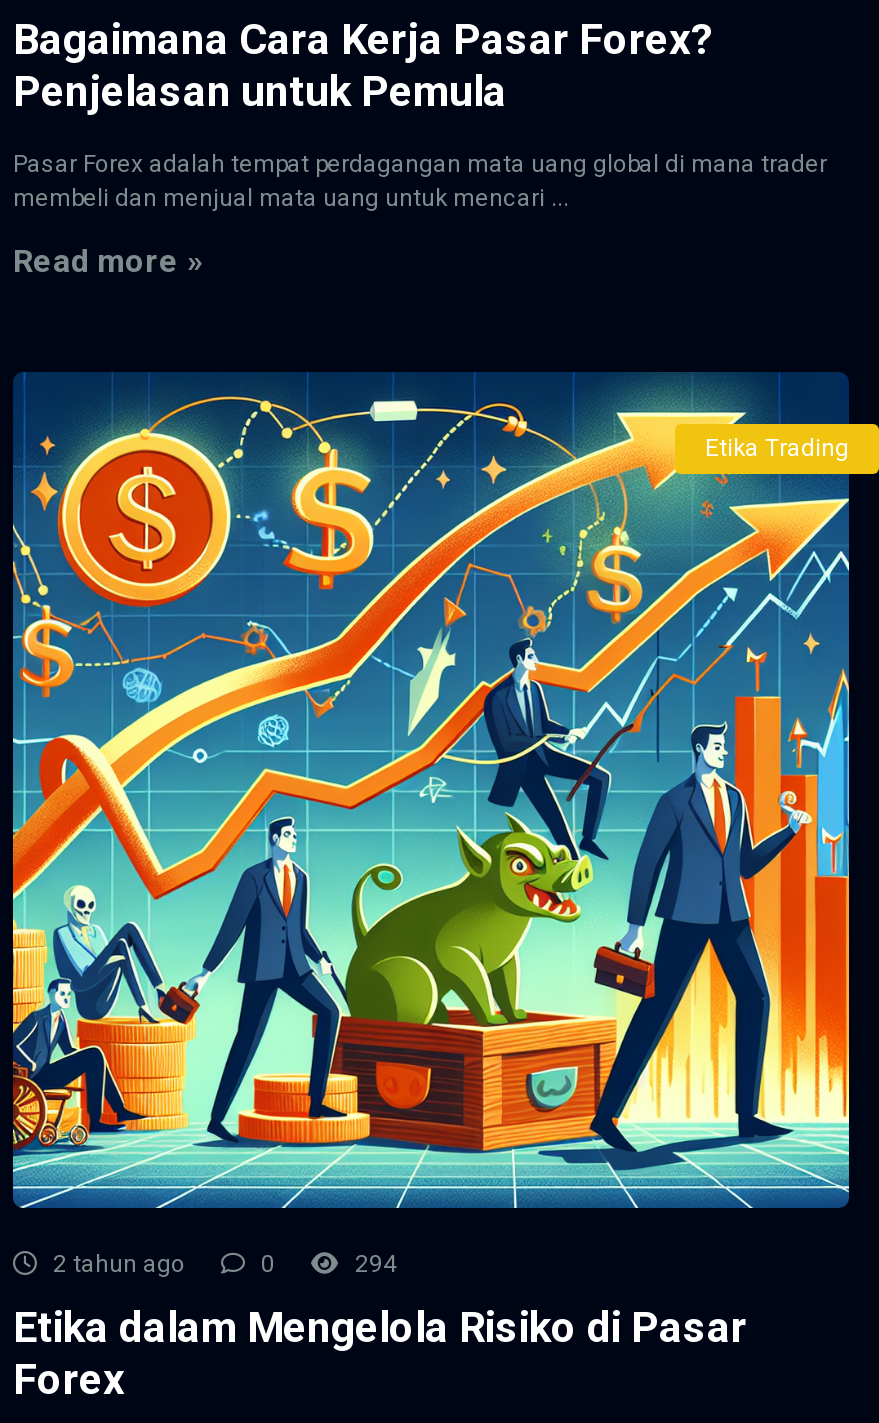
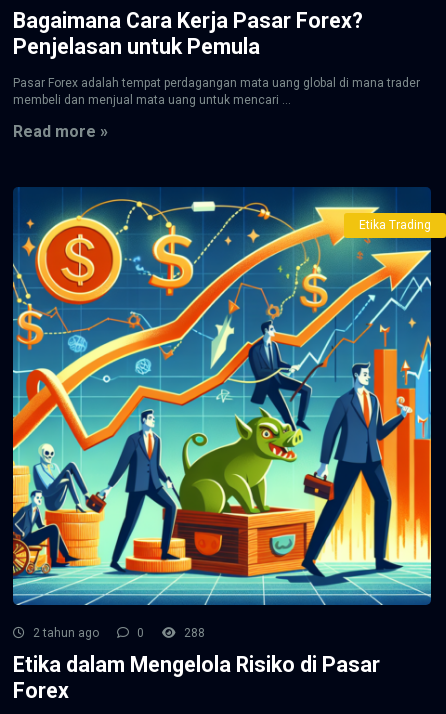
[349,1250,397,1278] 294 -> [181,626,205,640] 288

